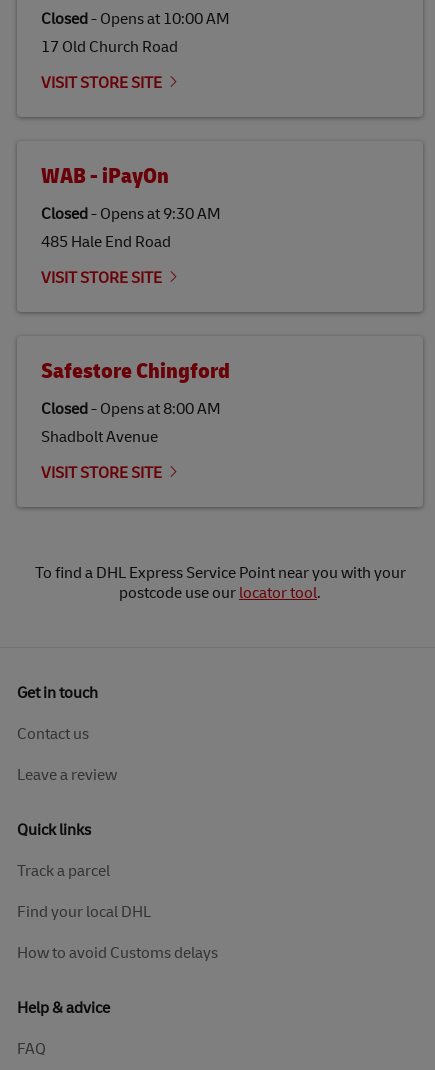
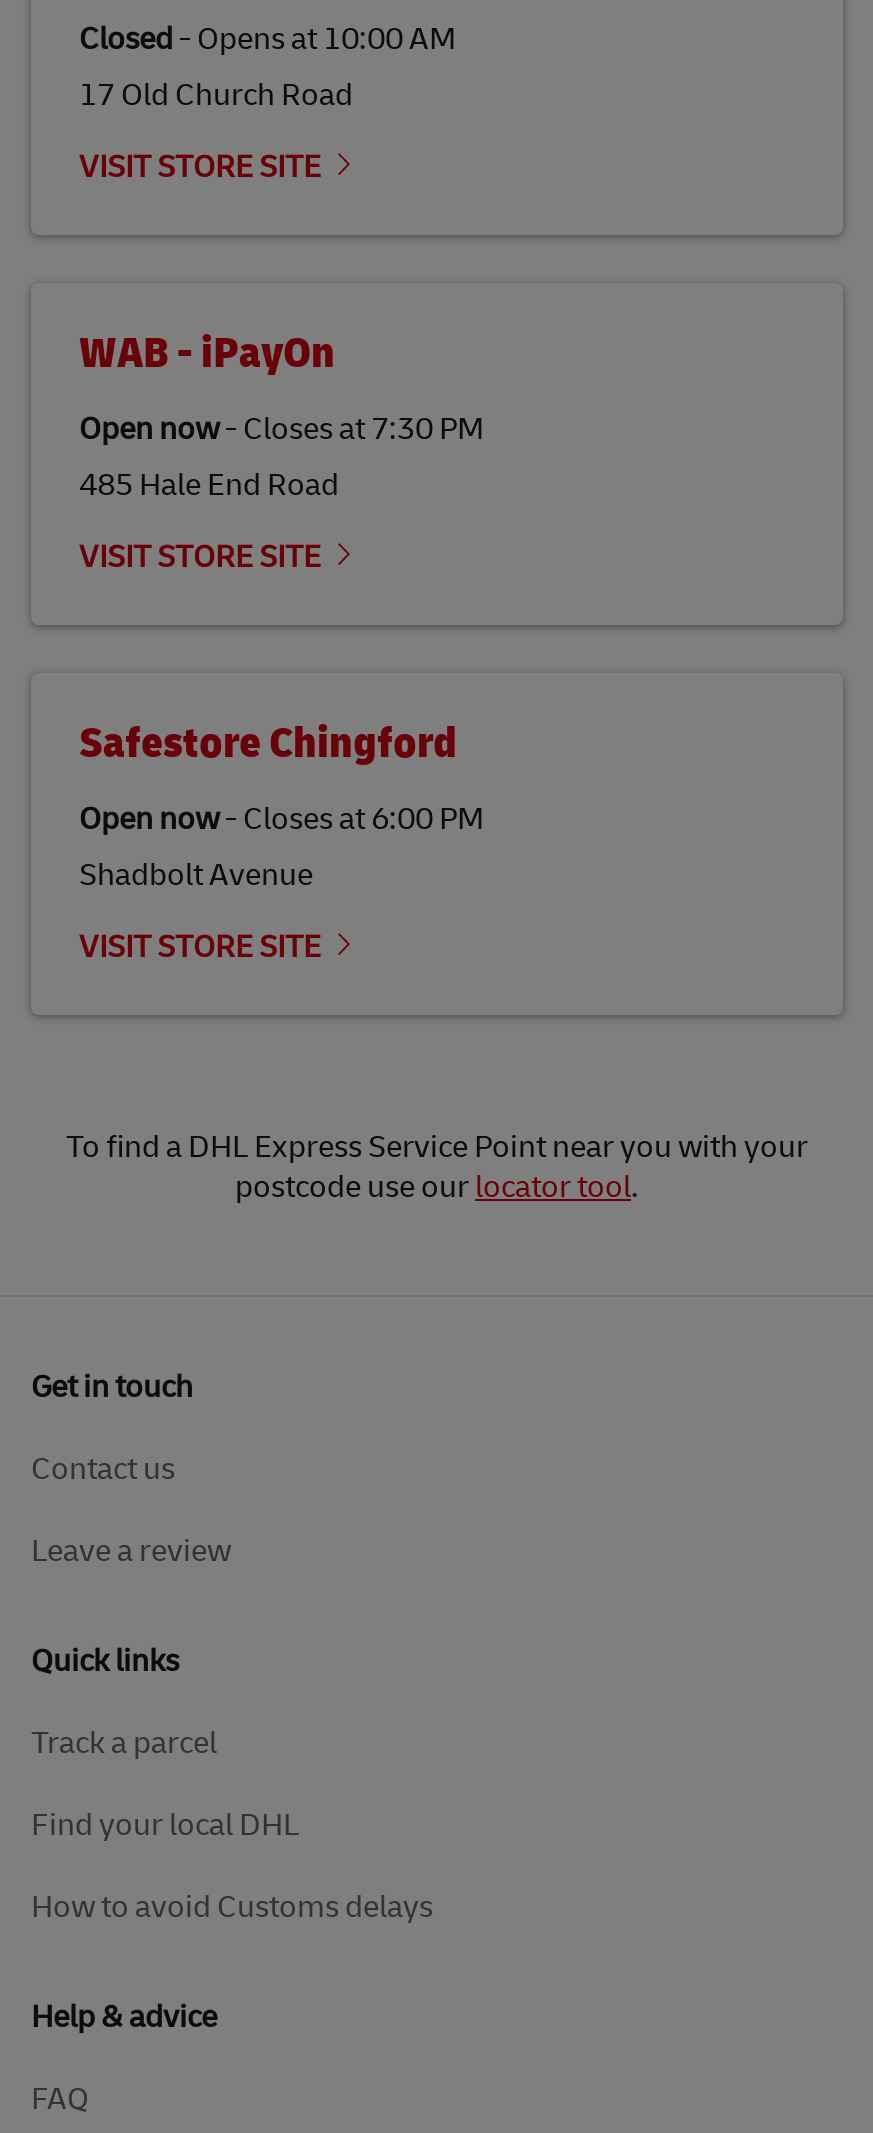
[41,204,221,224] Closed- Opens at 9:30 AM -> [79,409,485,449] Open now- Closes at 7:30 PM
[41,399,221,419] Closed- Opens at 8:00 AM -> [79,799,485,839] Open now- Closes at 6:00 PM

